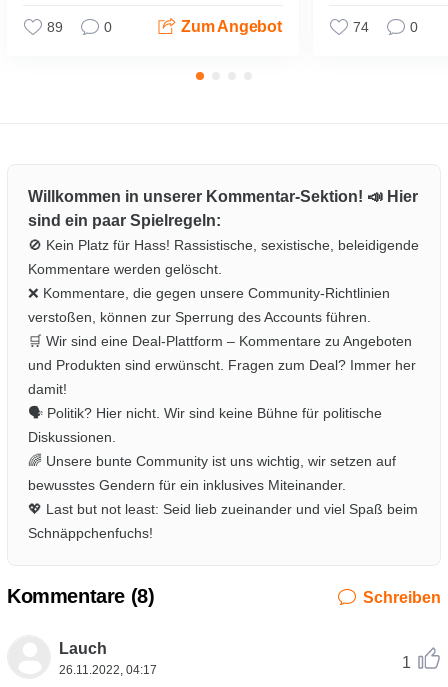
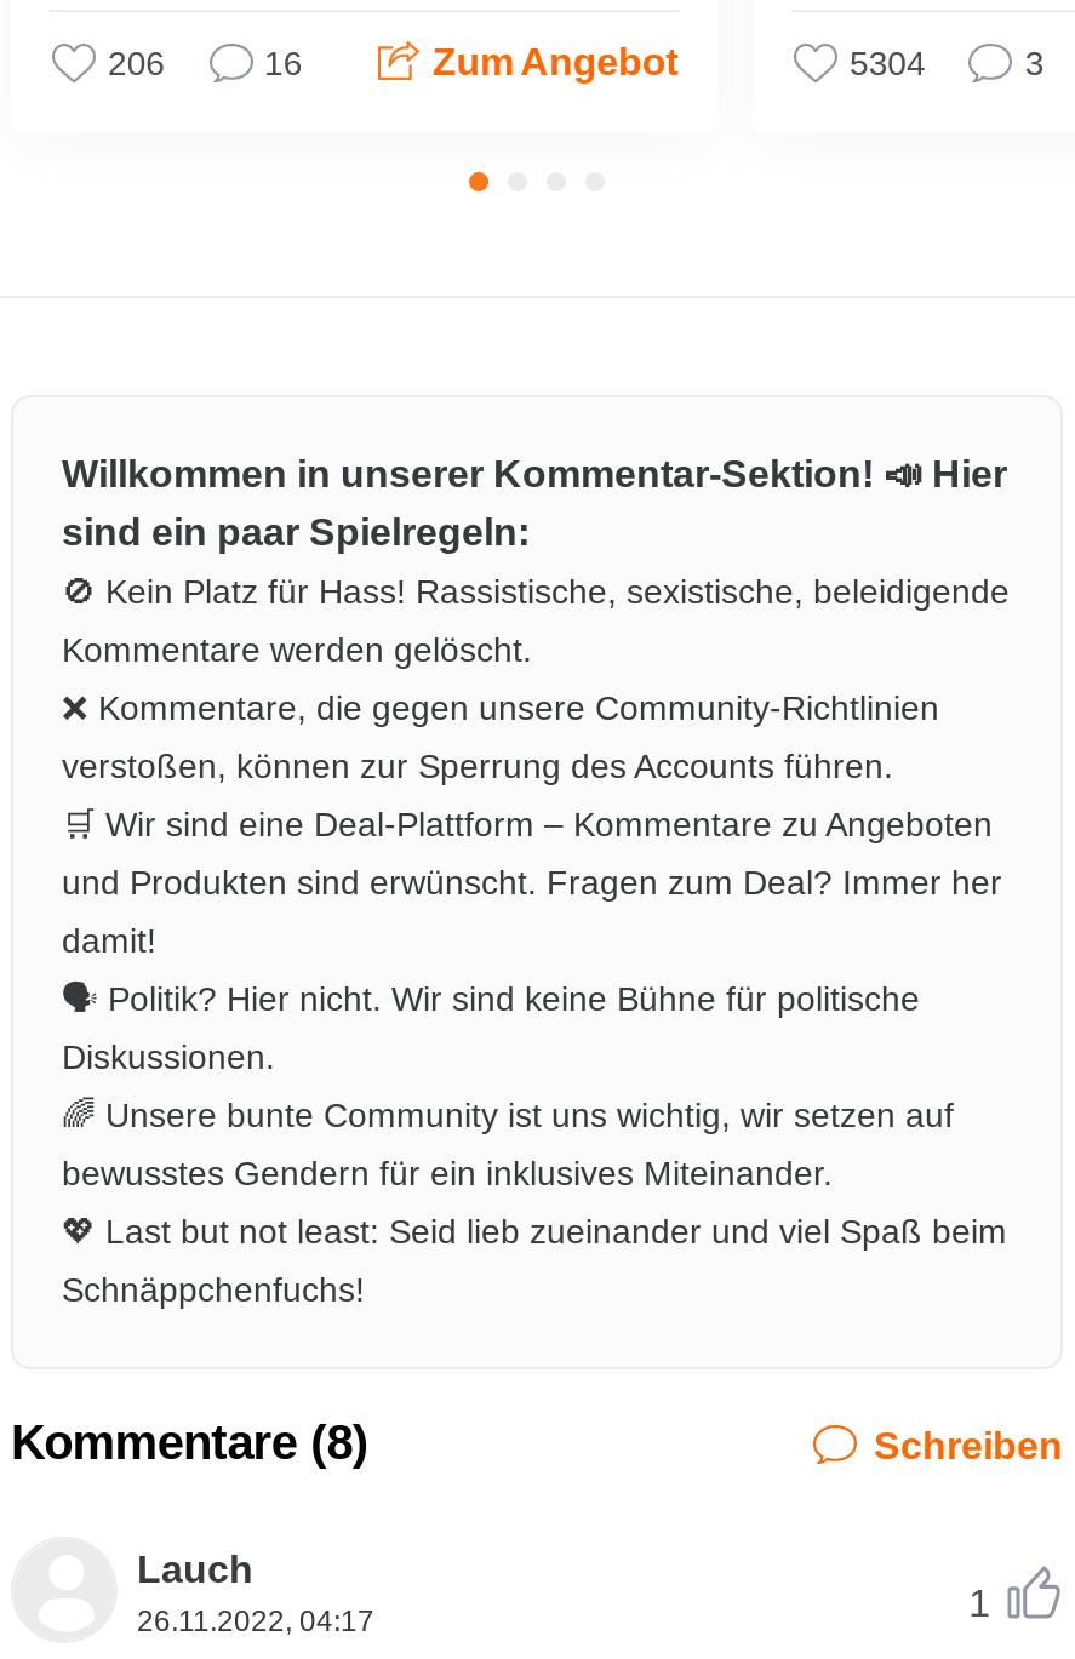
[47,19,63,35] 89 -> [108,43,165,81] 206
[104,19,111,35] 0 -> [264,43,302,81] 16
[353,19,417,35] 74 | 0 -> [850,43,1044,81] 5304 | 3

